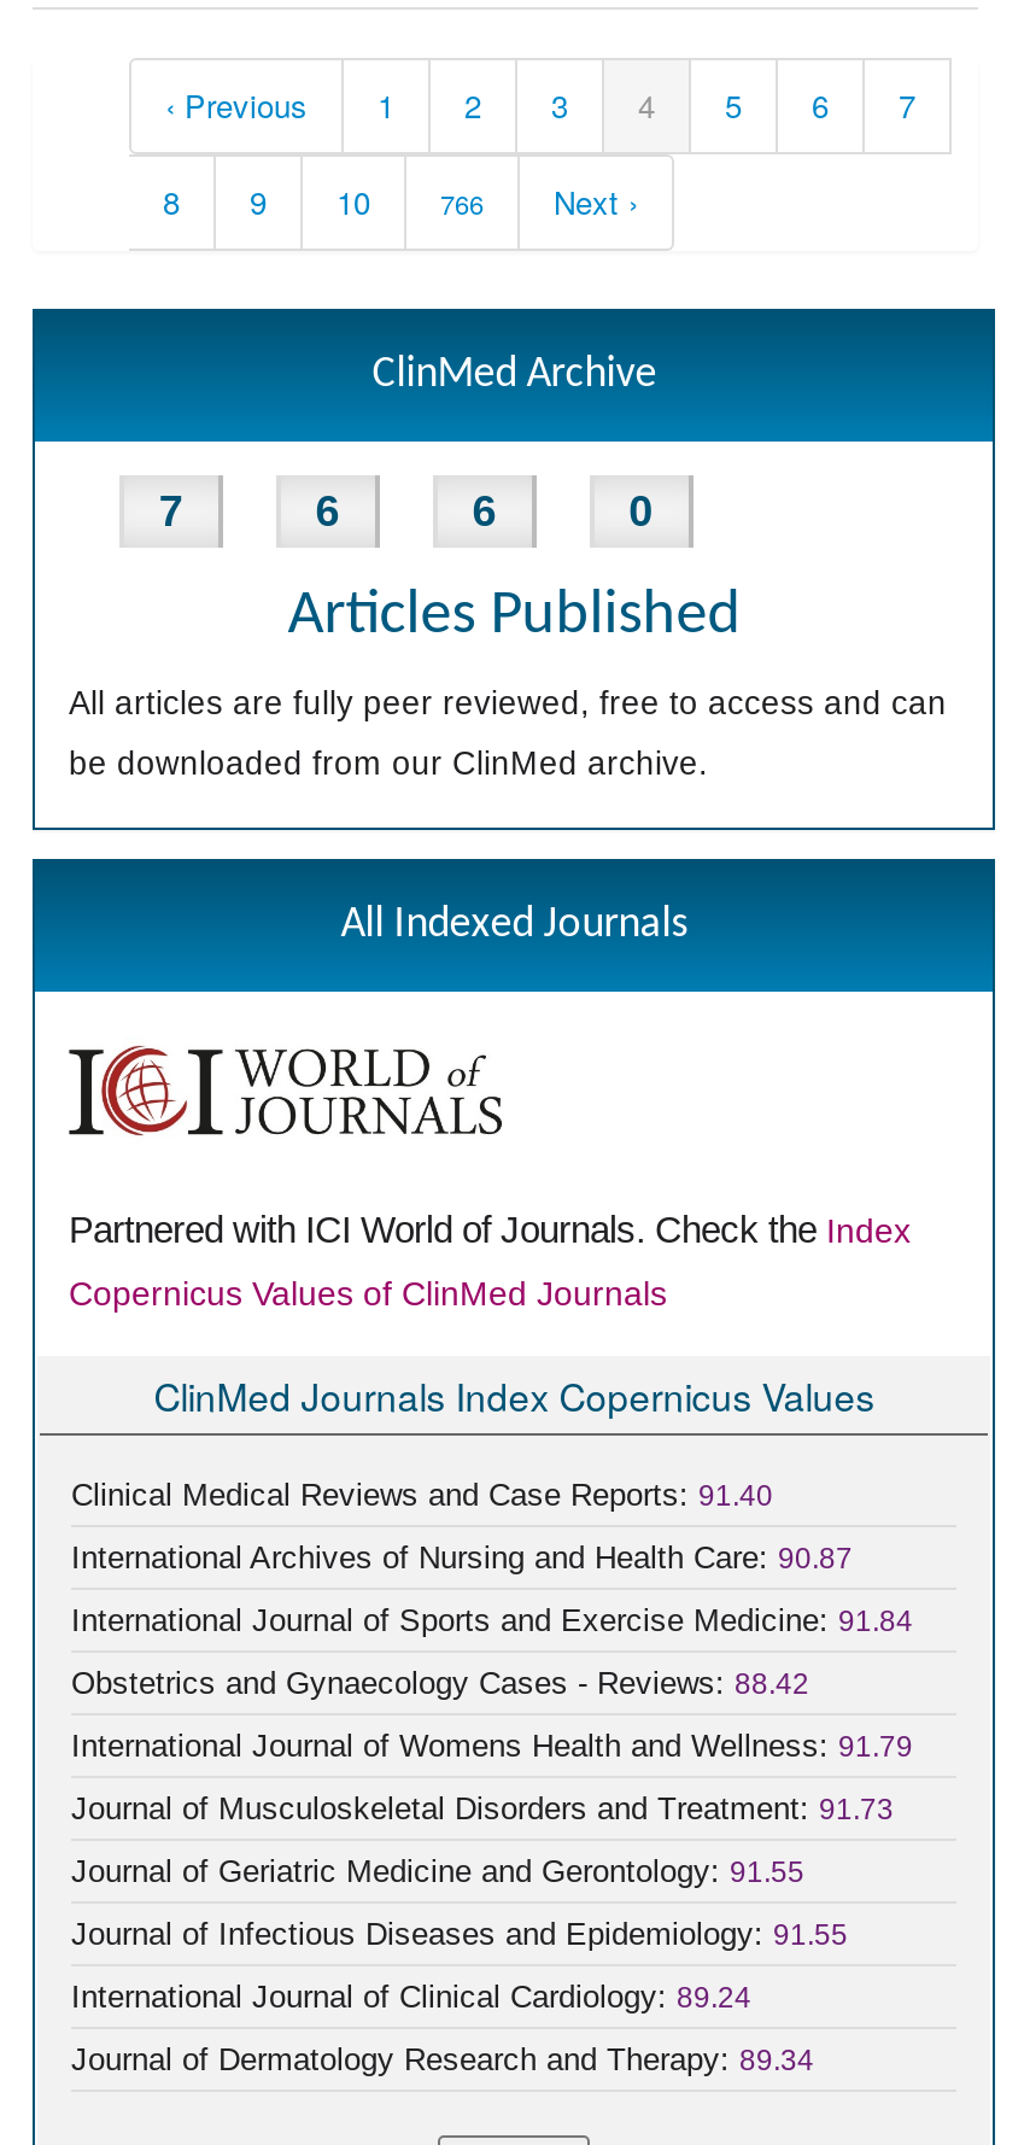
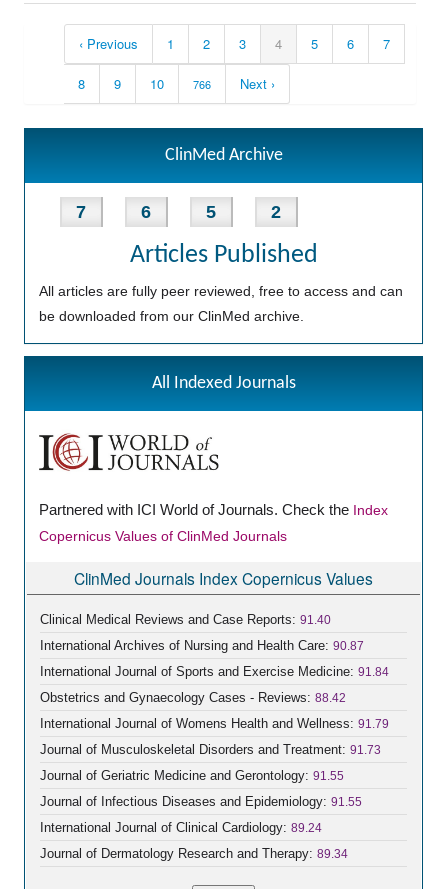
[472,487,496,535] 6 -> [206,202,216,222] 5
[629,487,653,535] 0 -> [271,202,281,222] 2

